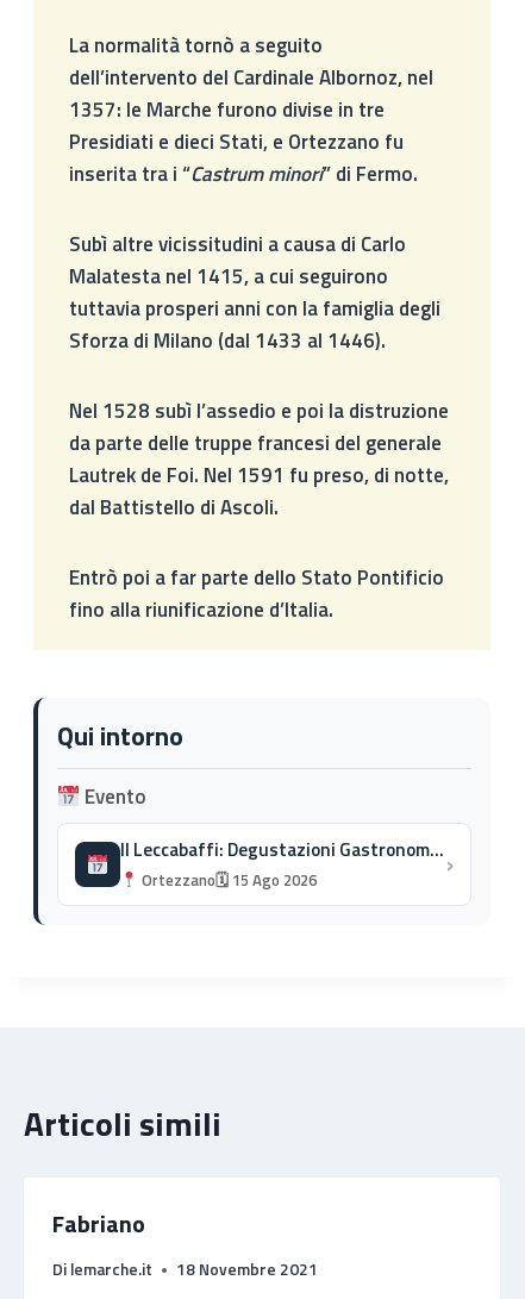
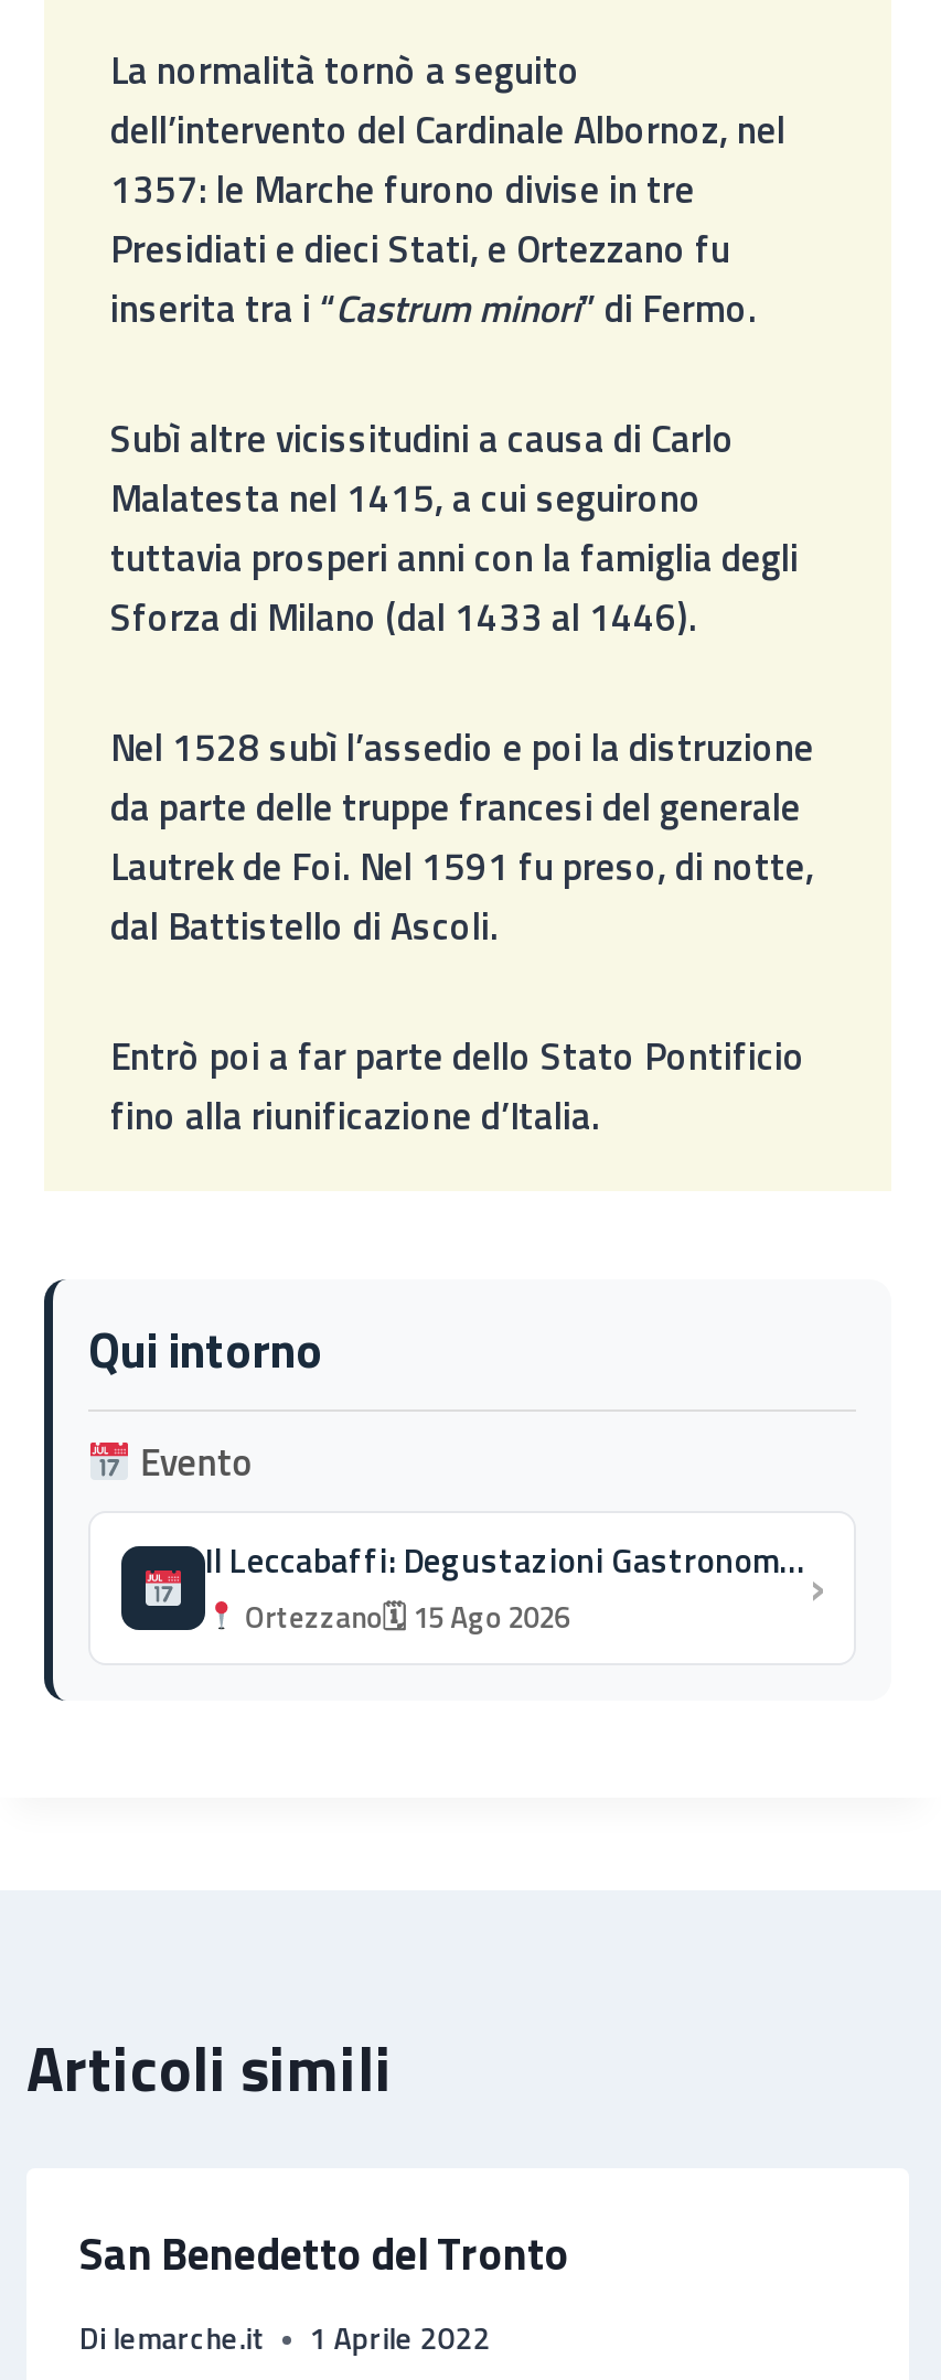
[52,1204,145,1241] Fabriano -> [79,2218,569,2286] San Benedetto del Tronto
[52,1258,318,1281] Di lemarche.it 18 Novembre 2021 -> [79,2316,490,2361] Di lemarche.it 1 Aprile 2022

